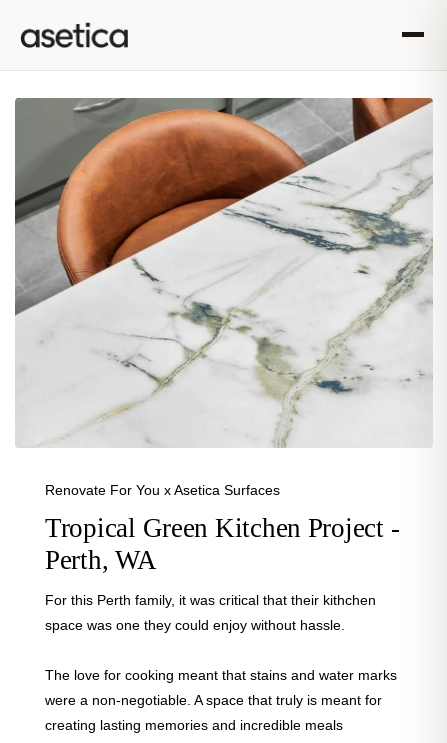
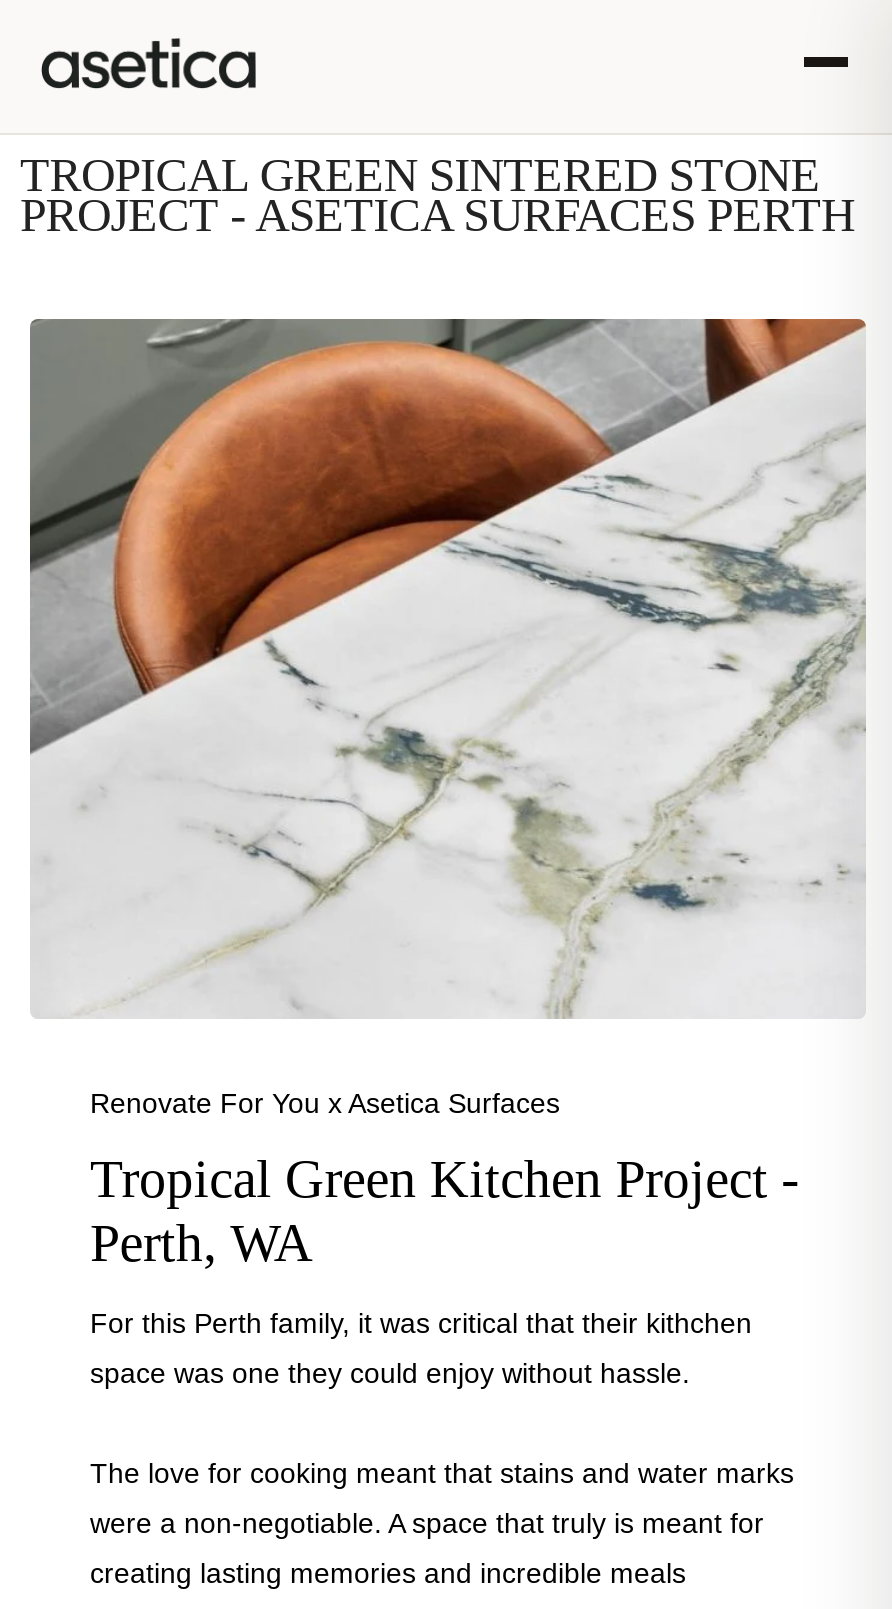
none -> [20,149,855,241] TROPICAL GREEN SINTERED STONE | PROJECT - ASETICA SURFACES PERTH

